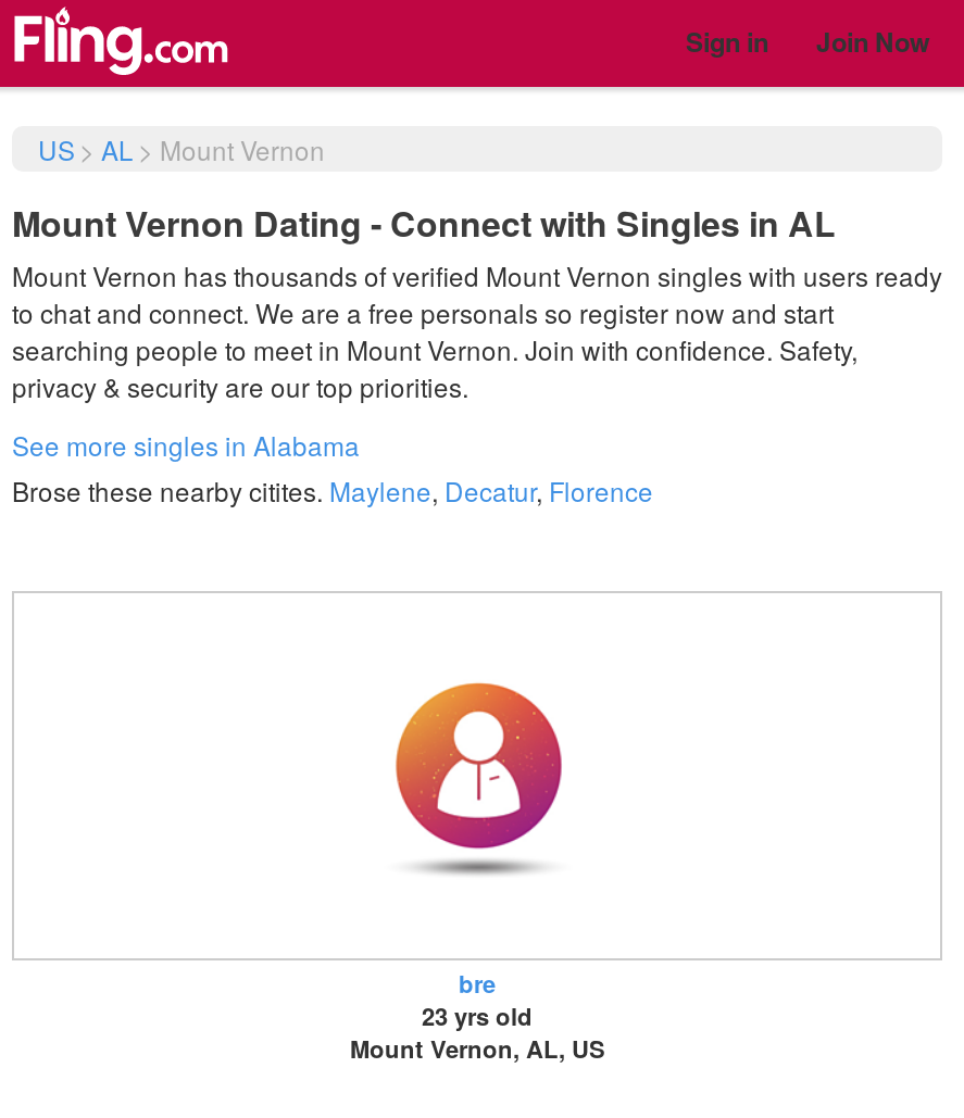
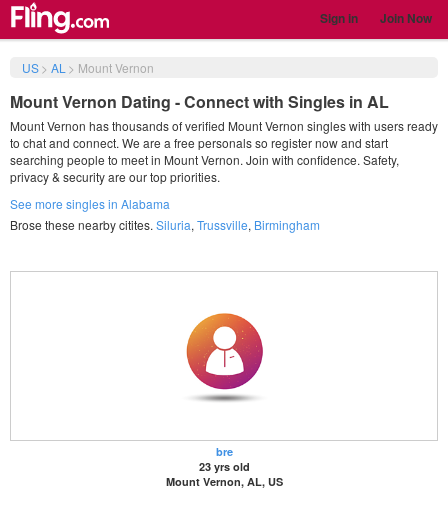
[12,472,653,508] Brose these nearby citites. Maylene, Decatur, Florence -> [10,216,320,233] Brose these nearby citites. Siluria, Trussville, Birmingham

